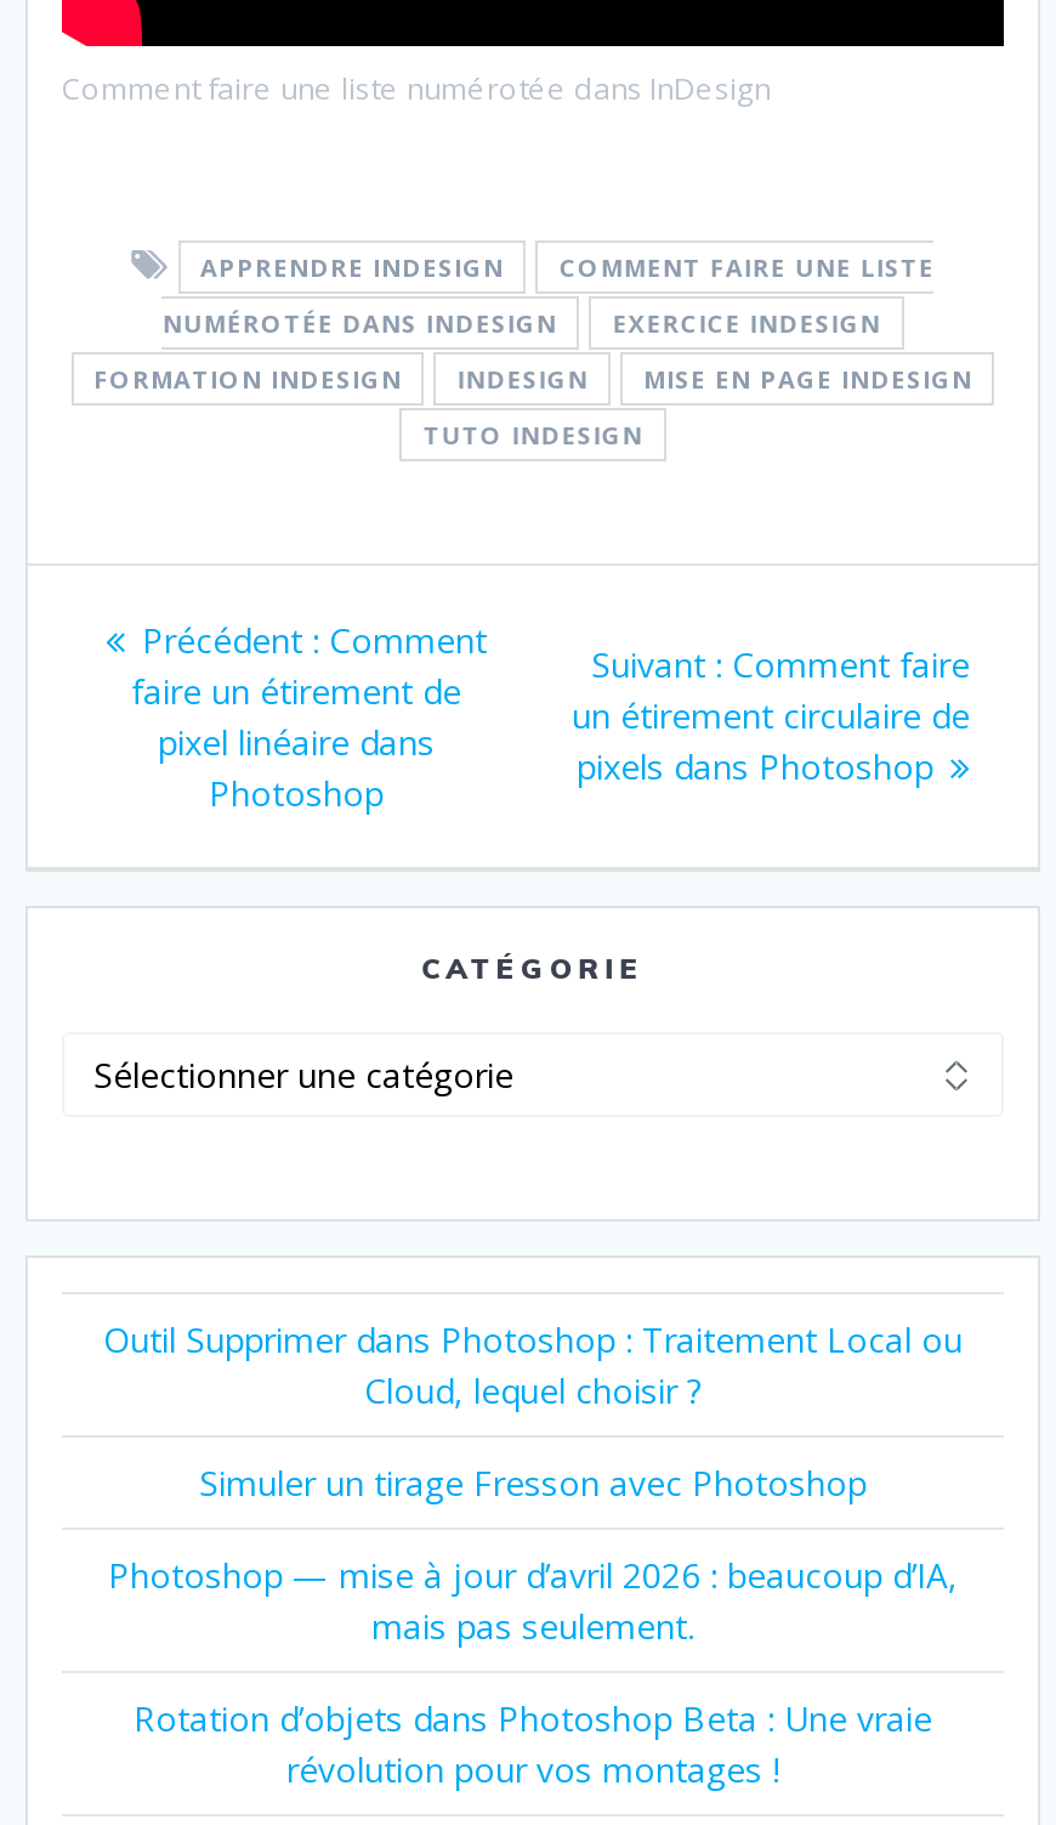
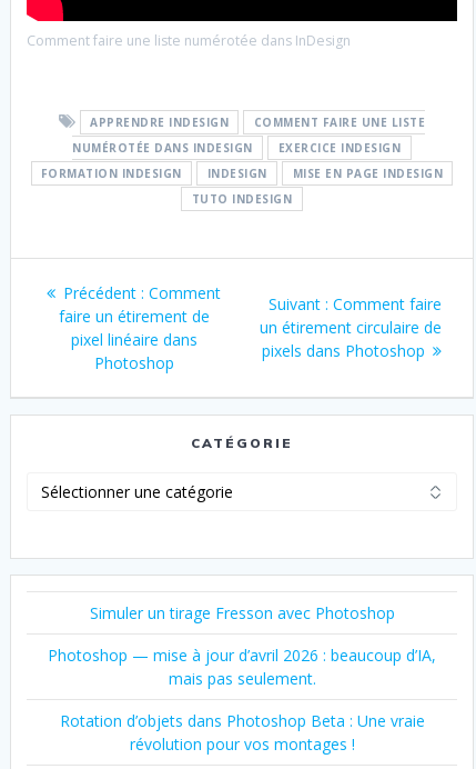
[103,1316,963,1413] Outil Supprimer dans Photoshop : Traitement Local ou | Cloud, lequel choisir ? -> none

